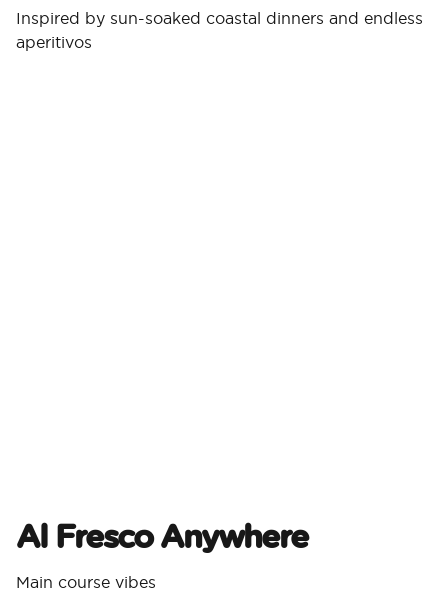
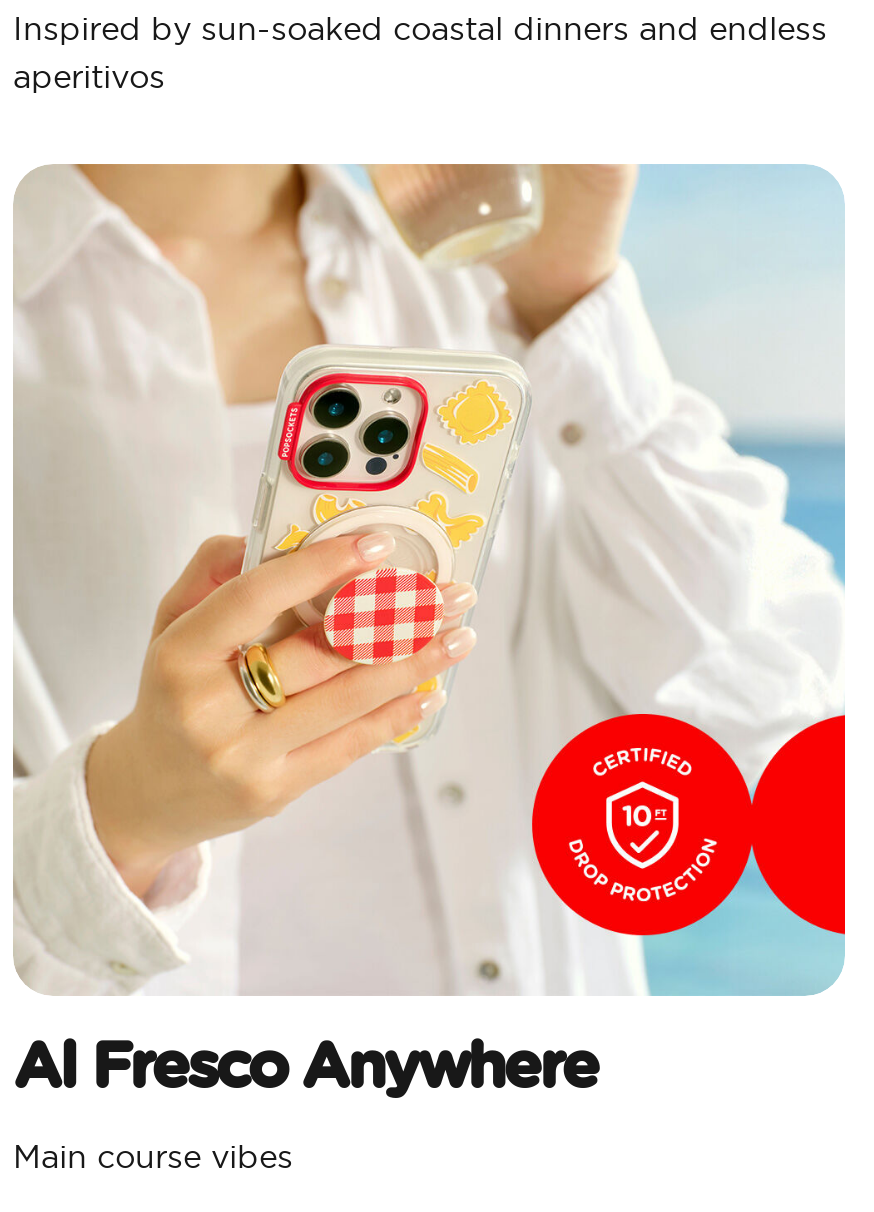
none -> [11,162,847,998] [image]

